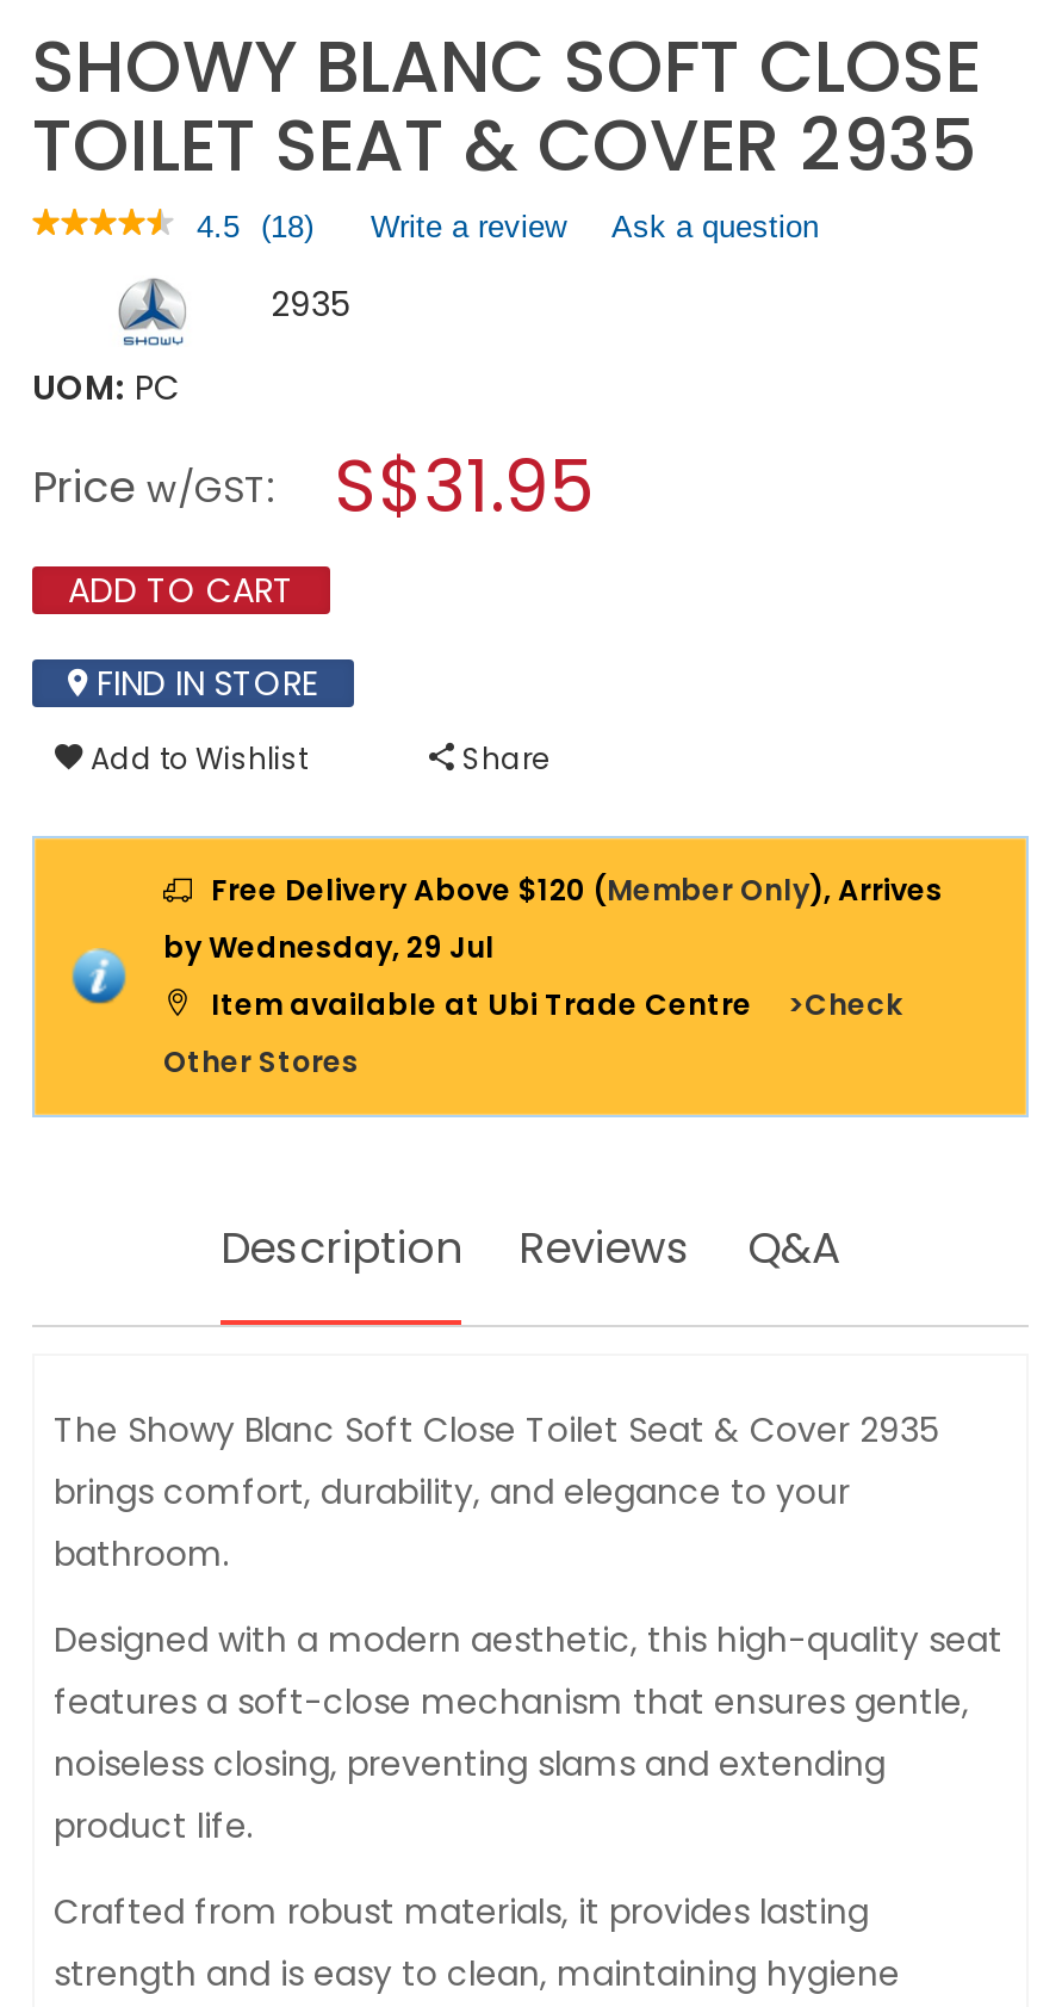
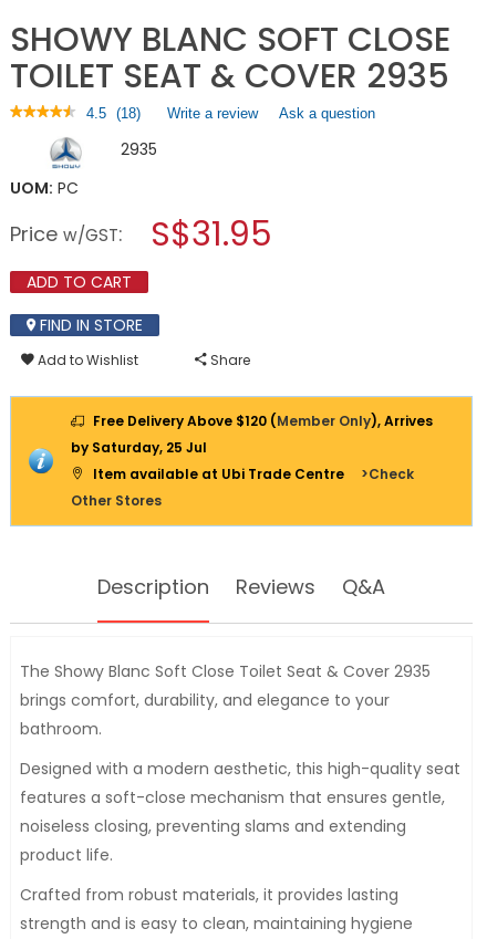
[163,927,495,967] by Wednesday, 29 Jul -> [71,438,207,457] by Saturday, 25 Jul

